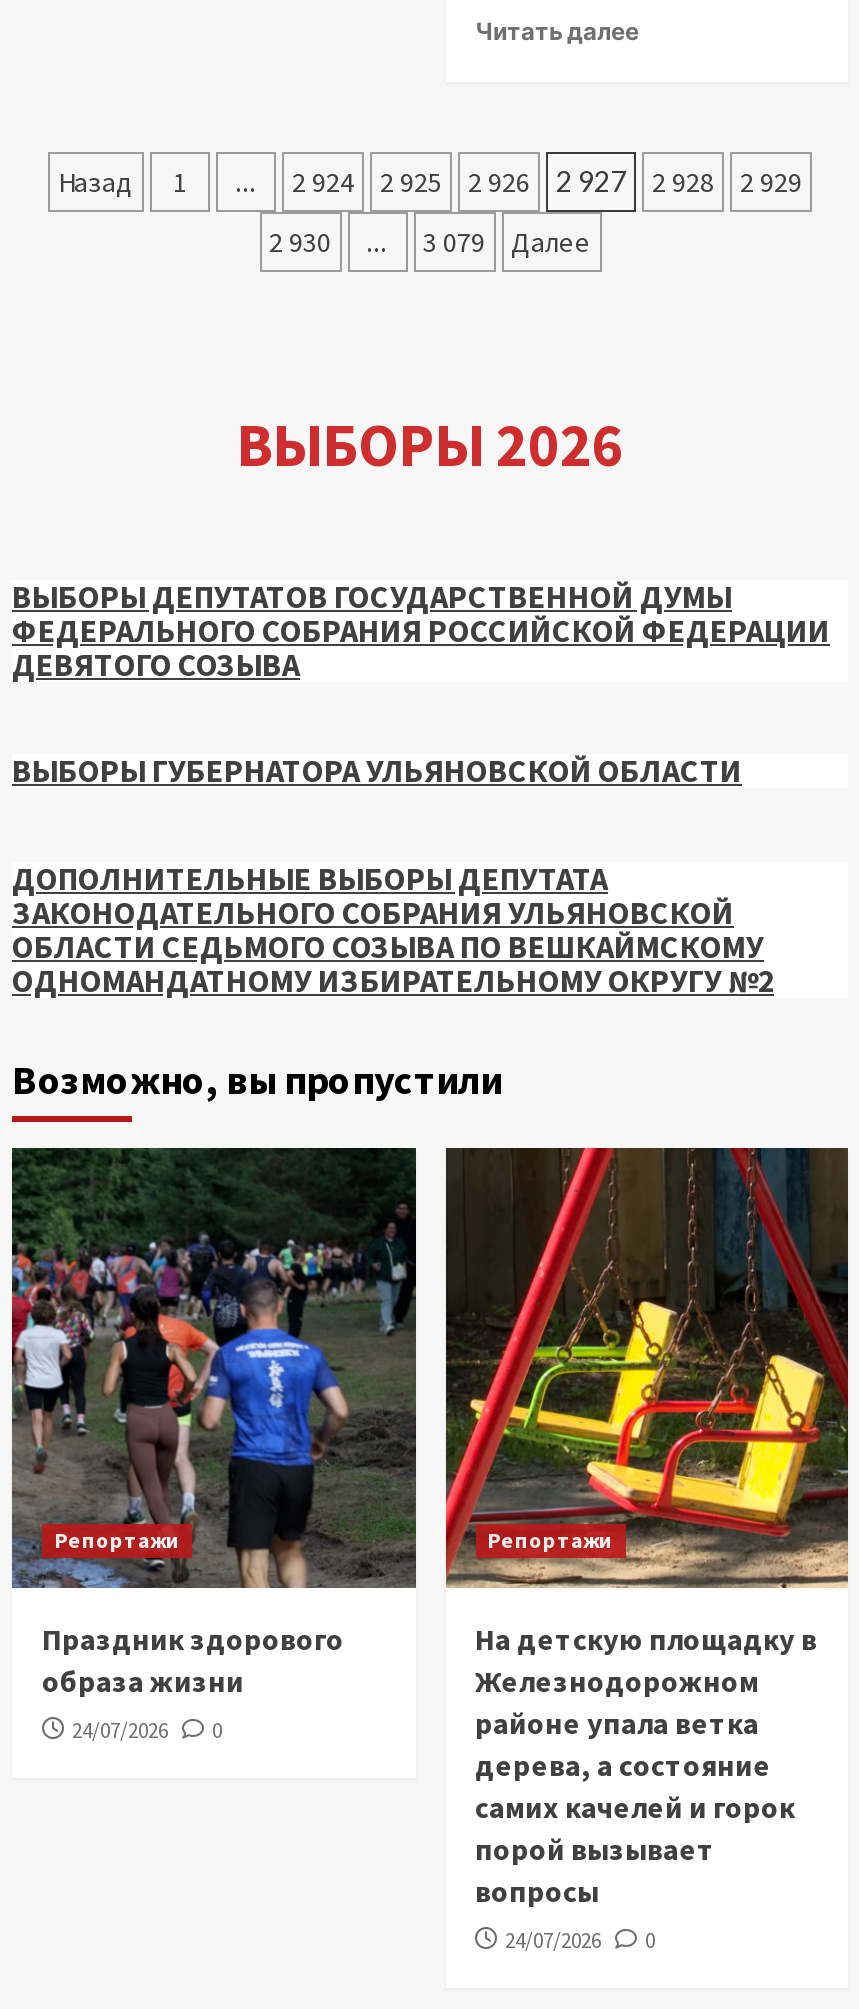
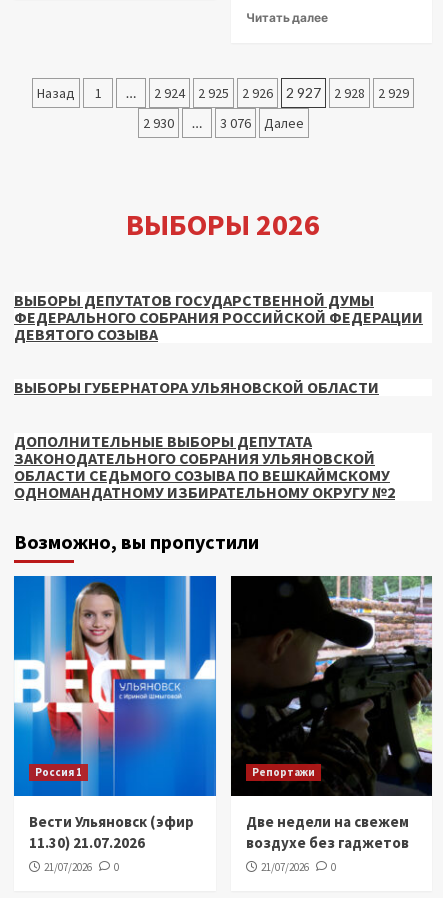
[423,224,485,260] 3 079 -> [219,114,250,132] 3 076
[10,1146,418,1590] [image] | Репортажи -> [13,575,217,797] [image] | Россия 1
[444,1146,850,1955] [image] | На детскую площадку в | Железнодорожном | районе упала ветка | дерева, а состояние | самих качелей и горок | порой вызывает | вопросы | 24/07/2026 -> [230,575,433,874] [image] | Две недели на свежем | воздухе без гаджетов | 21/07/2026
[42,1621,344,1745] Праздник здорового | образа жизни | 24/07/2026 -> [29,812,194,874] Вести Ульяновск (эфир | 11.30) 21.07.2026 | 21/07/2026

